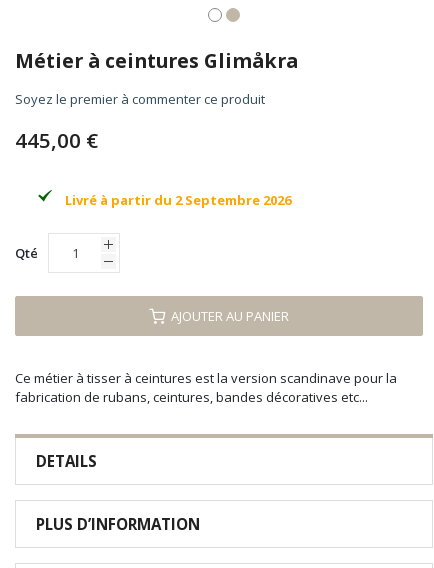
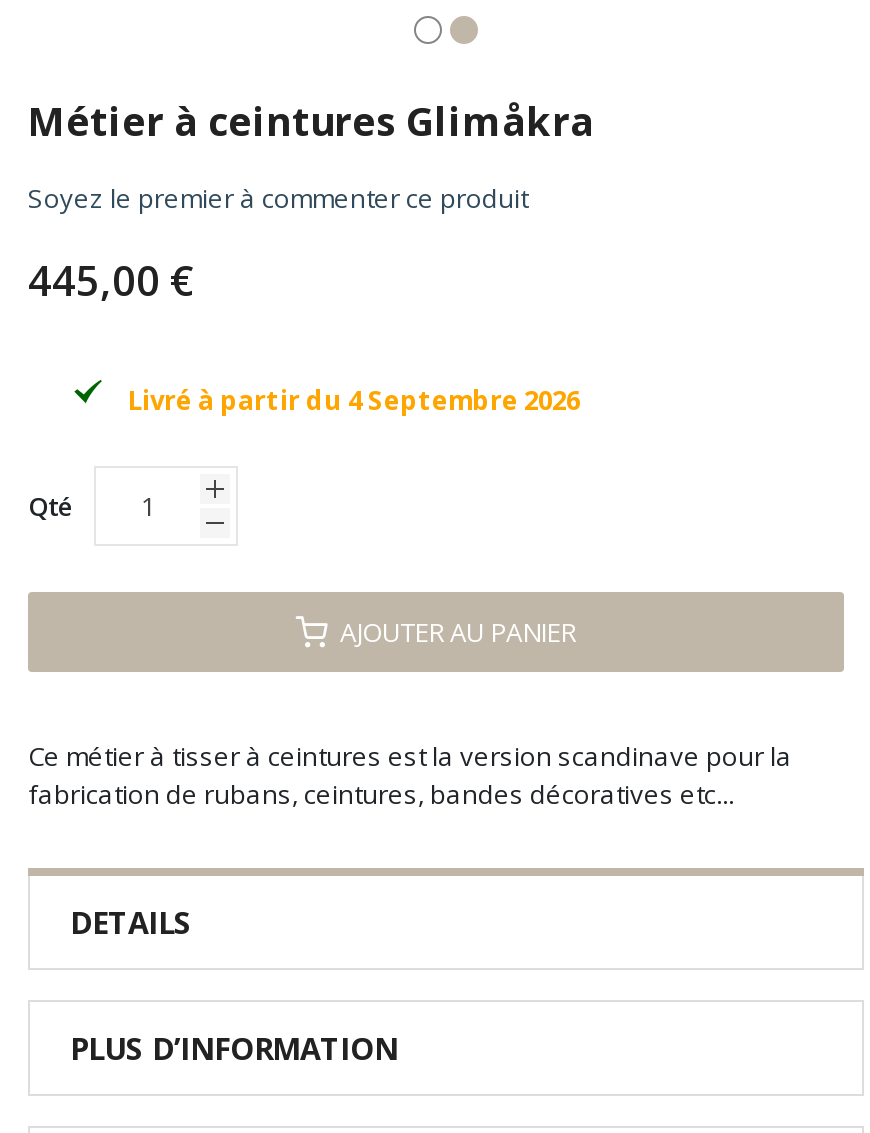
[65,190,291,208] Livré à partir du 2 Septembre 2026 -> [128,381,580,417] Livré à partir du 4 Septembre 2026

